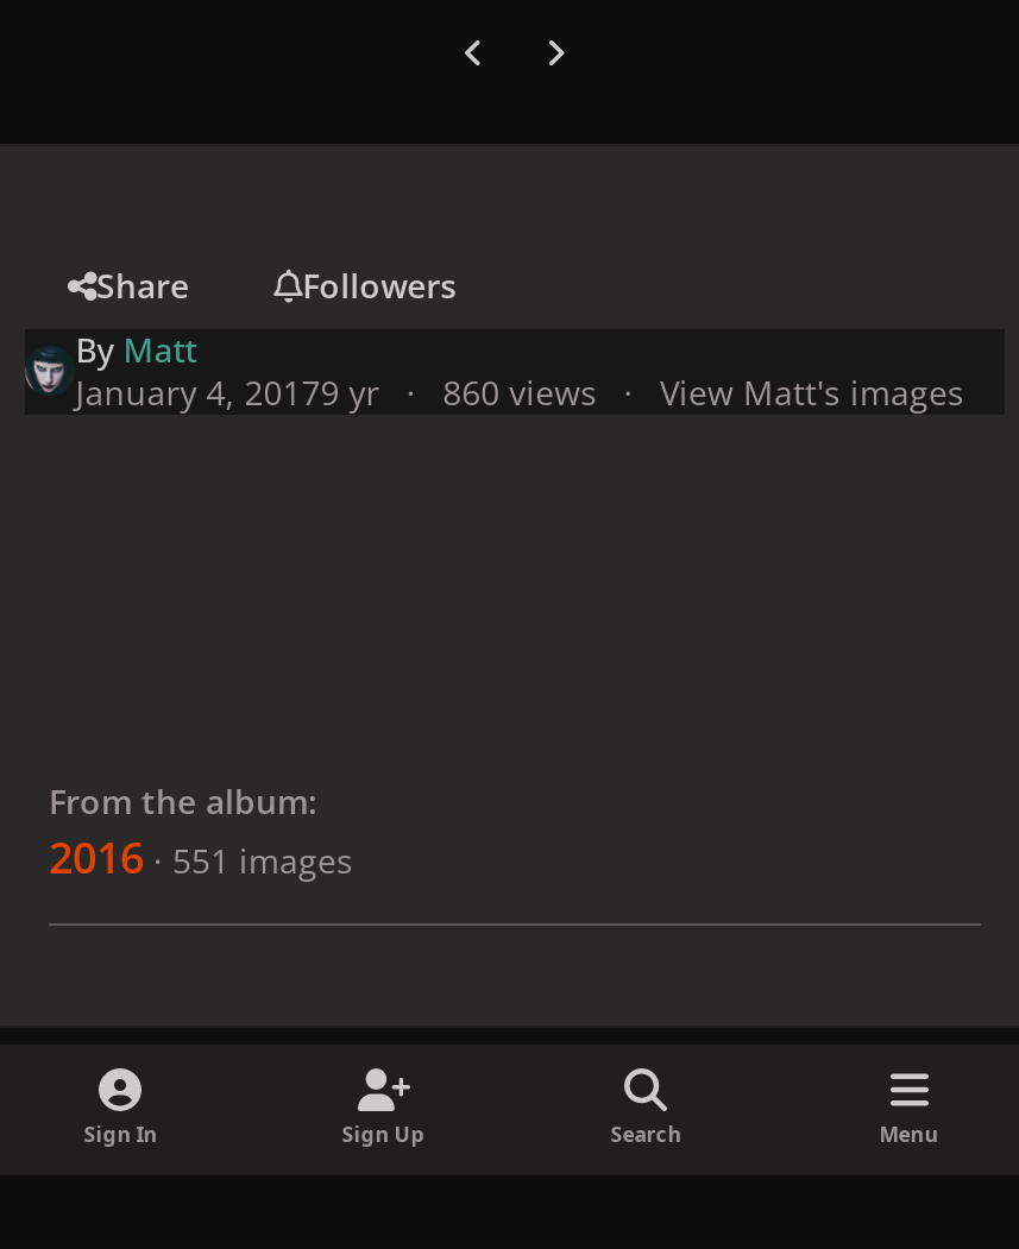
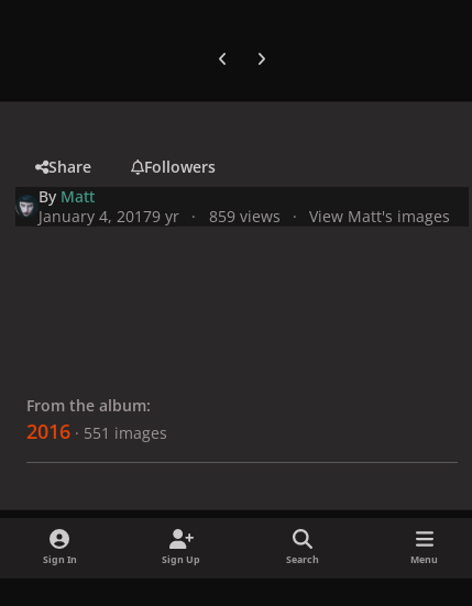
[75,368,964,414] January 4, 20179 yr 860 views View Matt's images -> [39,205,450,226] January 4, 20179 yr 859 views View Matt's images

